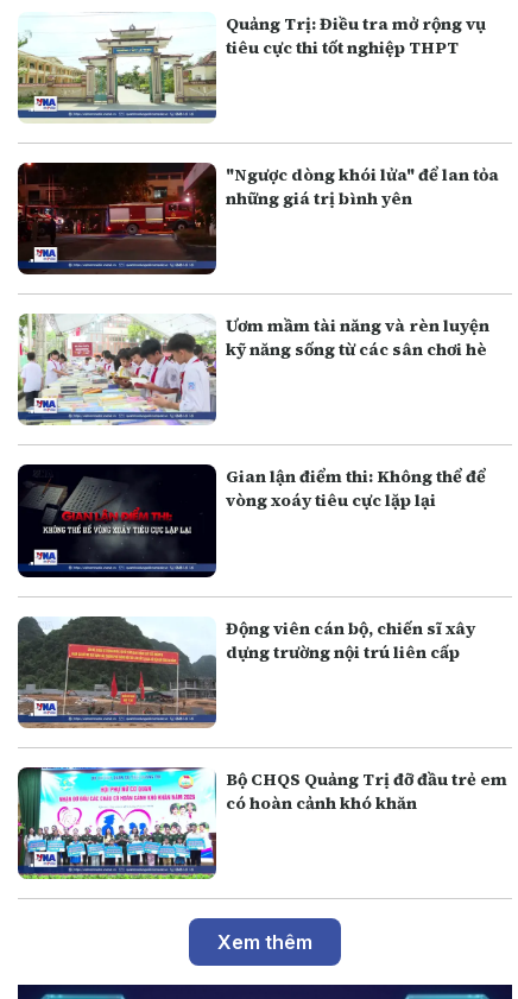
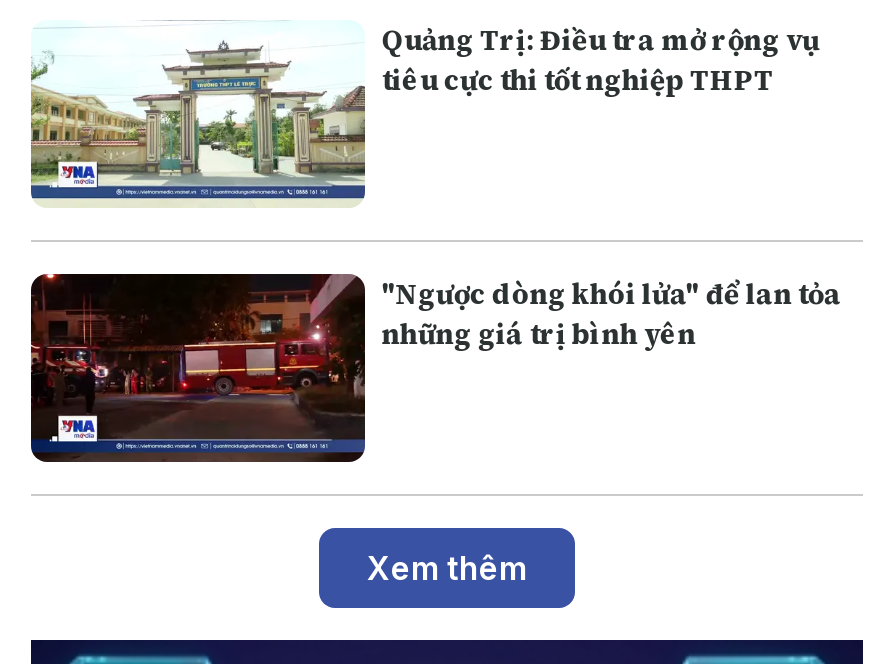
[17,312,490,426] [image] | Ươm mầm tài năng và rèn luyện | kỹ năng sống từ các sân chơi hè -> none
[18,463,486,578] [image] | Gian lận điểm thi: Không thể để | vòng xoáy tiêu cực lặp lại -> none
[18,615,476,728] [image] | Động viên cán bộ, chiến sĩ xây | dựng trường nội trú liên cấp -> none
[17,766,508,880] [image] | Bộ CHQS Quảng Trị đỡ đầu trẻ em | có hoàn cảnh khó khăn -> none

